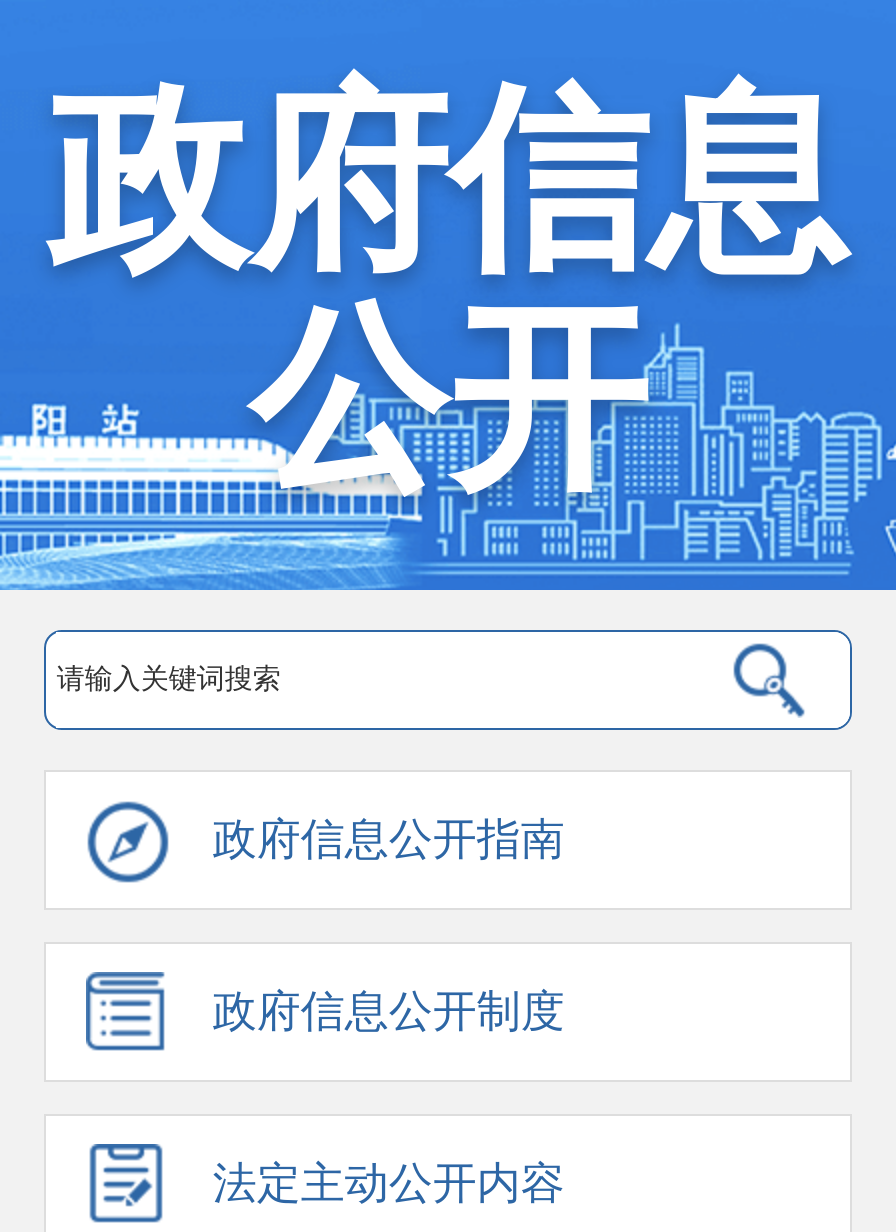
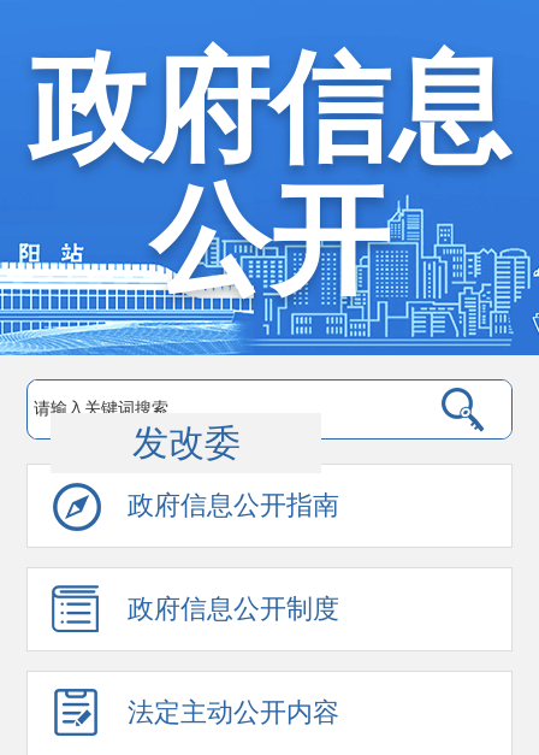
none -> [132,423,241,462] 发改委

